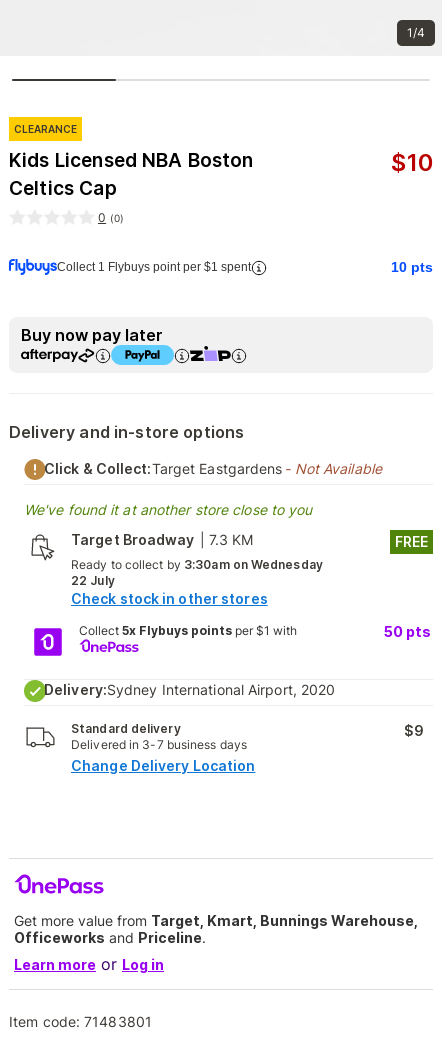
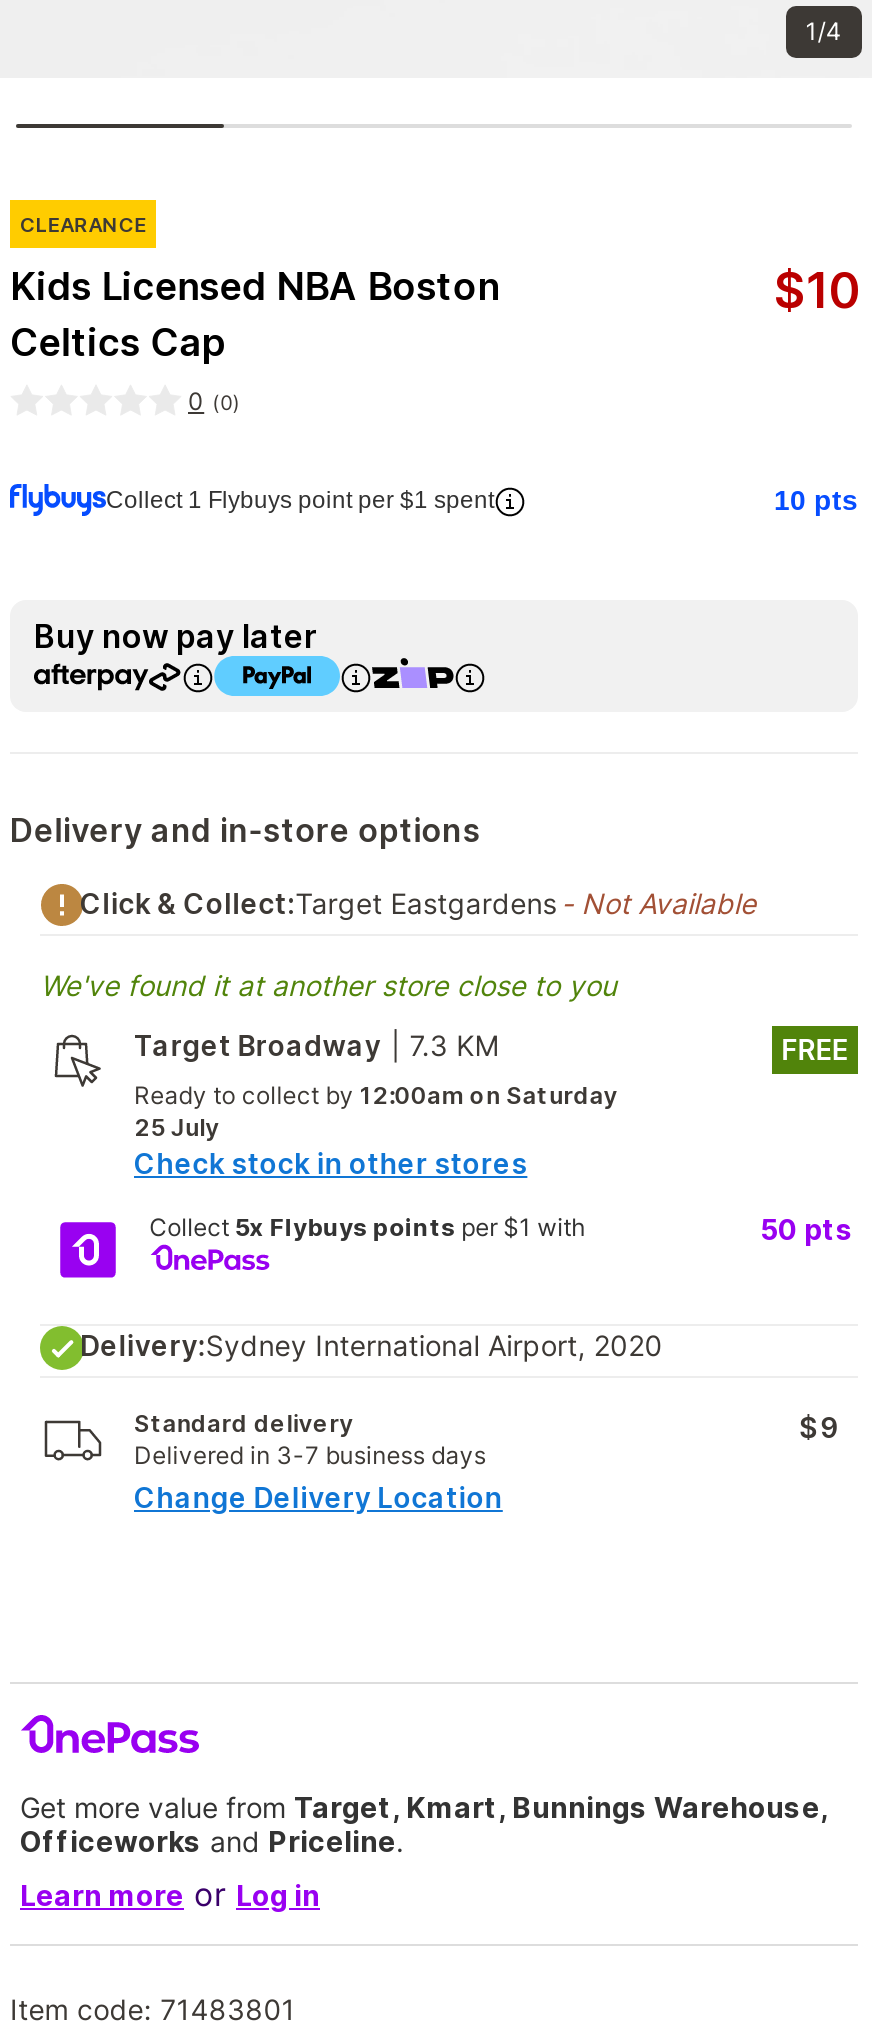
[71,557,323,572] Ready to collect by 3:30am on Wednesday -> [134,1080,618,1110] Ready to collect by 12:00am on Saturday
[71,573,115,588] 22 July -> [134,1112,219,1142] 25 July

